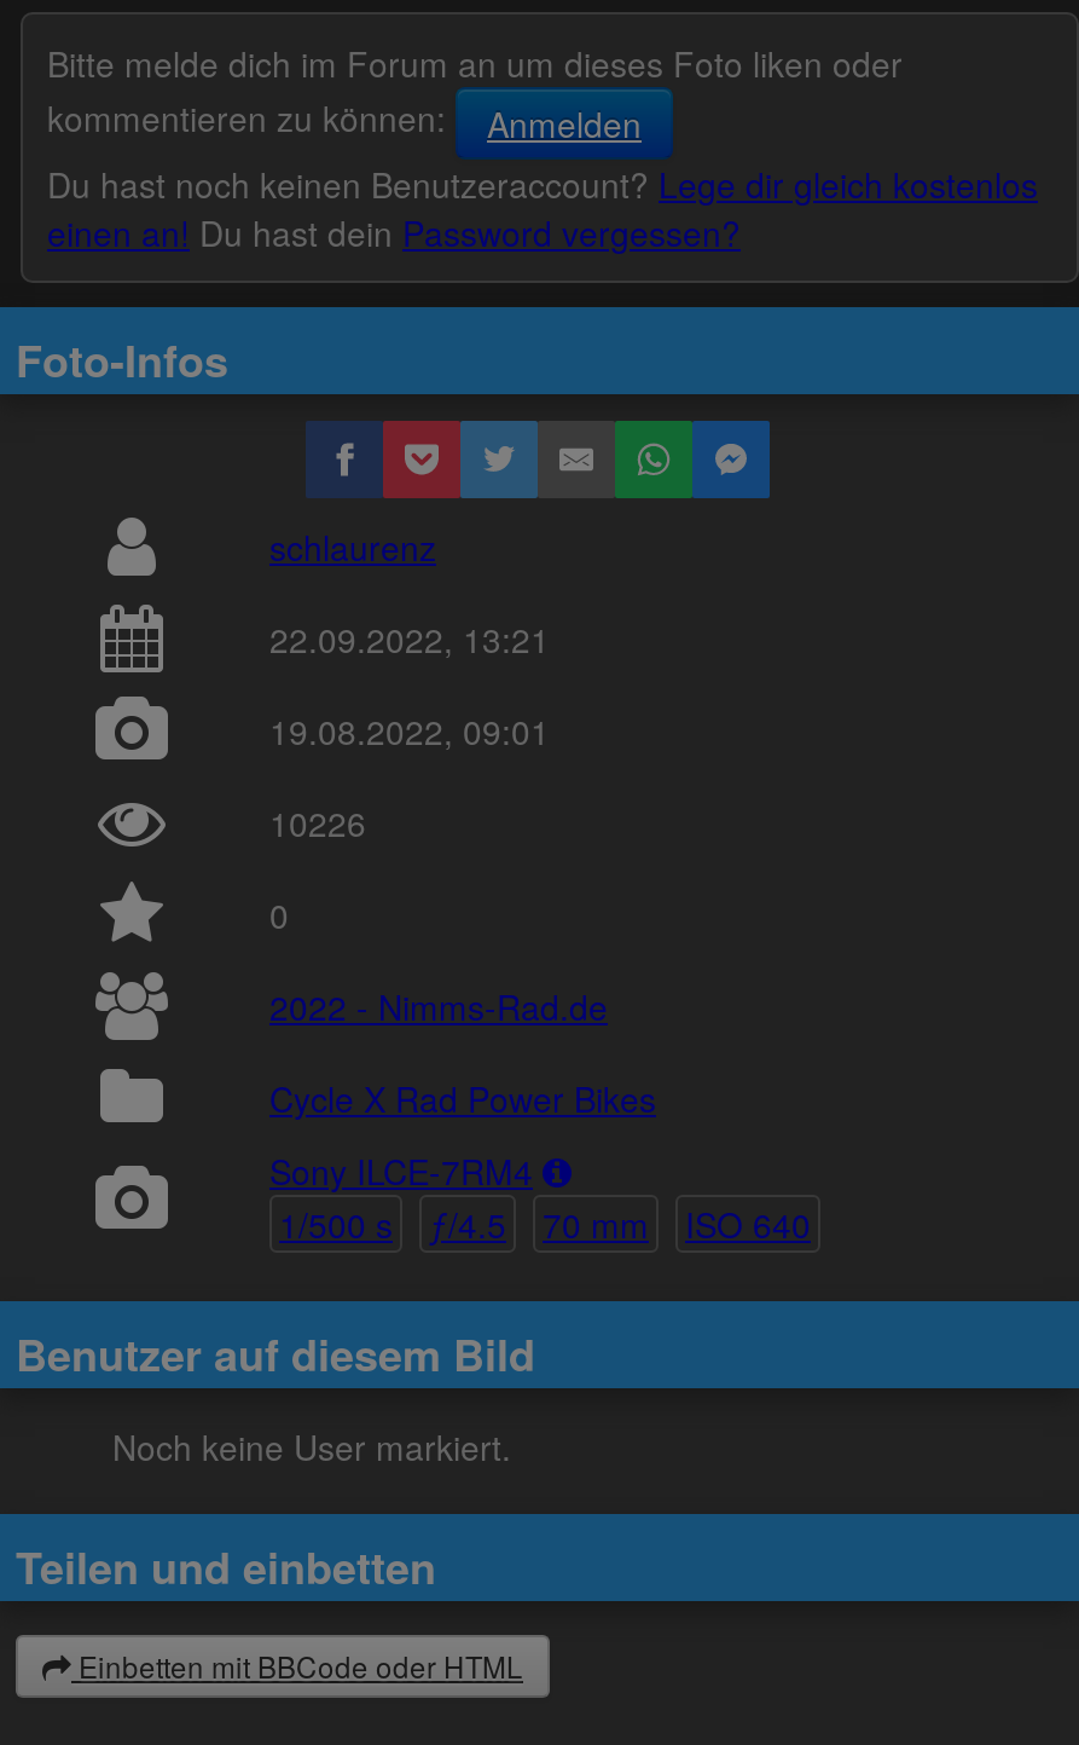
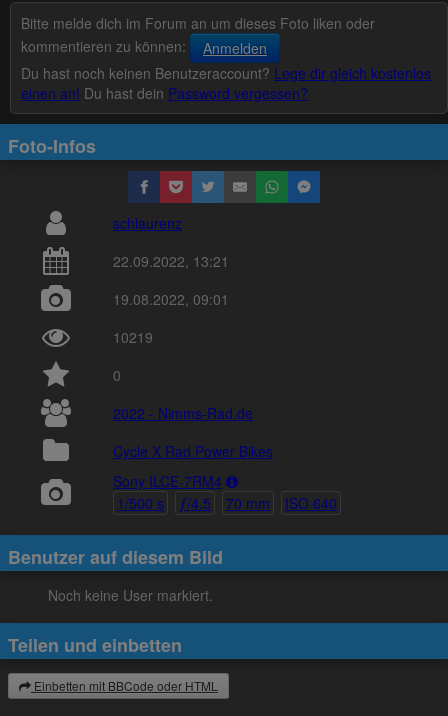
[269,799,366,847] 10226 -> [113,327,153,347] 10219

